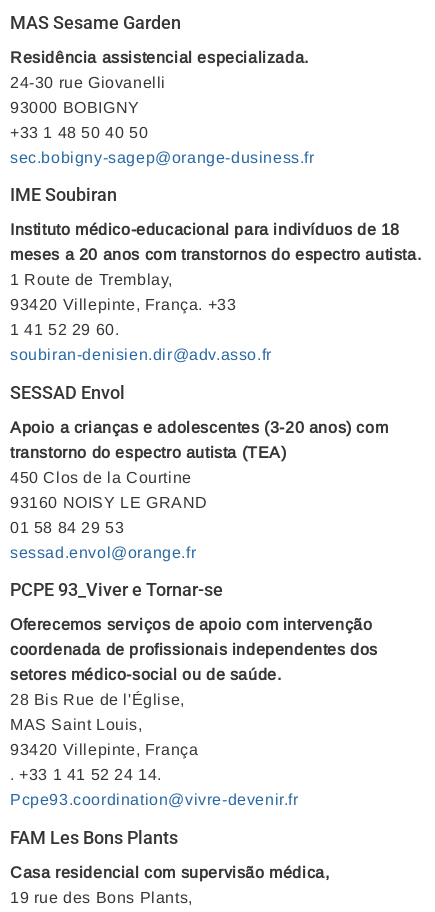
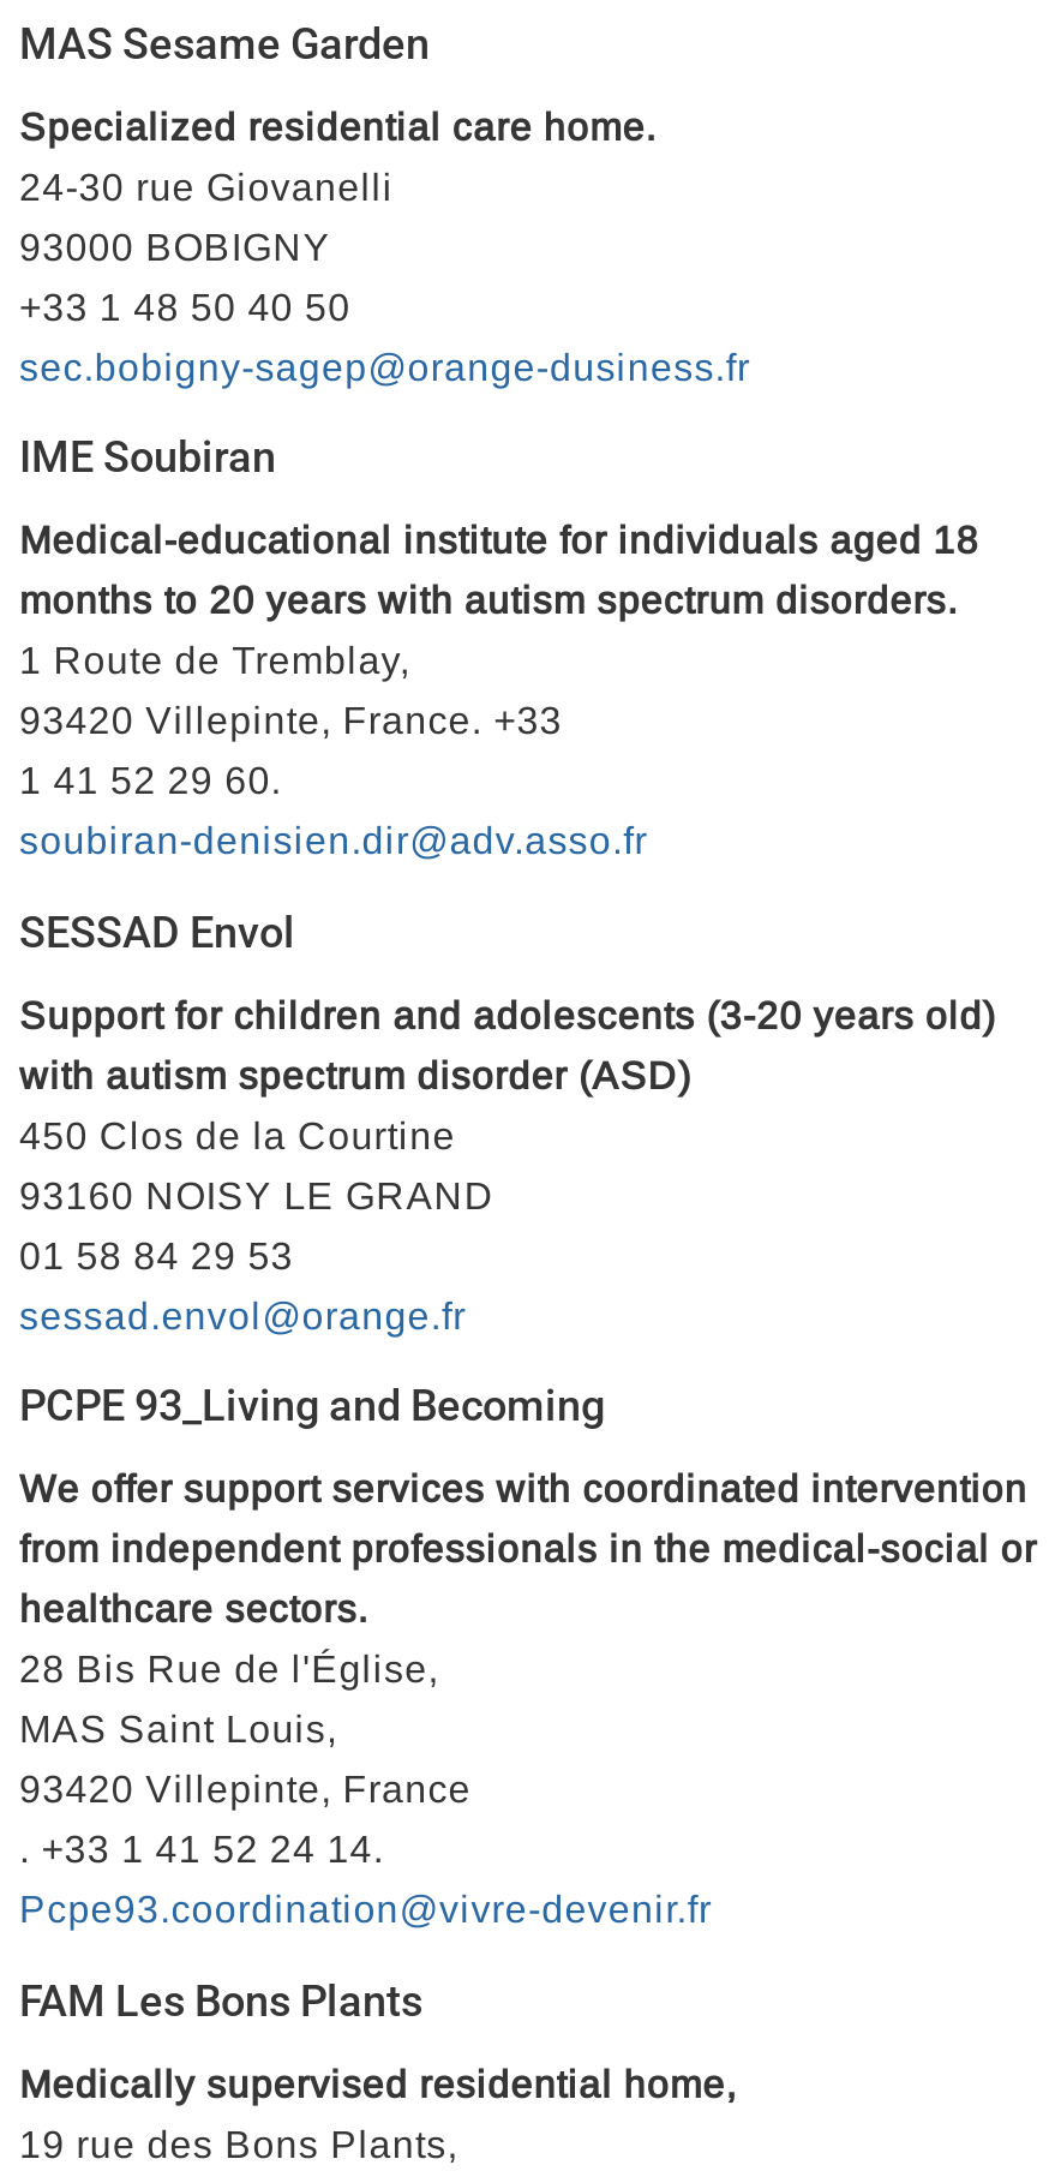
[10,49,309,66] Residência assistencial especializada. -> [19,107,656,147] Specialized residential care home.
[10,221,400,238] Instituto médico-educacional para indivíduos de 18 -> [19,521,979,561] Medical-educational institute for individuals aged 18
[10,246,421,263] meses a 20 anos com transtornos do espectro autista. -> [19,581,958,622] months to 20 years with autism spectrum disorders.
[10,296,236,313] 93420 Villepinte, França. +33 -> [19,701,563,742] 93420 Villepinte, France. +33
[10,419,388,436] Apoio a crianças e adolescentes (3-20 anos) com -> [19,995,996,1036] Support for children and adolescents (3-20 years old)
[10,444,287,461] transtorno do espectro autista (TEA) -> [19,1055,691,1096] with autism spectrum disorder (ASD)
[10,579,223,600] PCPE 93_Viver e Tornar-se -> [19,1380,605,1430] PCPE 93_Living and Becoming
[10,616,372,633] Oferecemos serviços de apoio com intervenção -> [19,1469,1027,1510] We offer support services with coordinated intervention
[10,641,378,658] coordenada de profissionais independentes dos -> [19,1529,1037,1570] from independent professionals in the medical-social or
[10,666,281,683] setores médico-social ou de saúde. -> [19,1589,368,1630] healthcare sectors.
[10,741,198,758] 93420 Villepinte, França -> [19,1769,471,1810] 93420 Villepinte, France
[10,864,329,881] Casa residencial com supervisão médica, -> [19,2063,736,2104] Medically supervised residential home,

